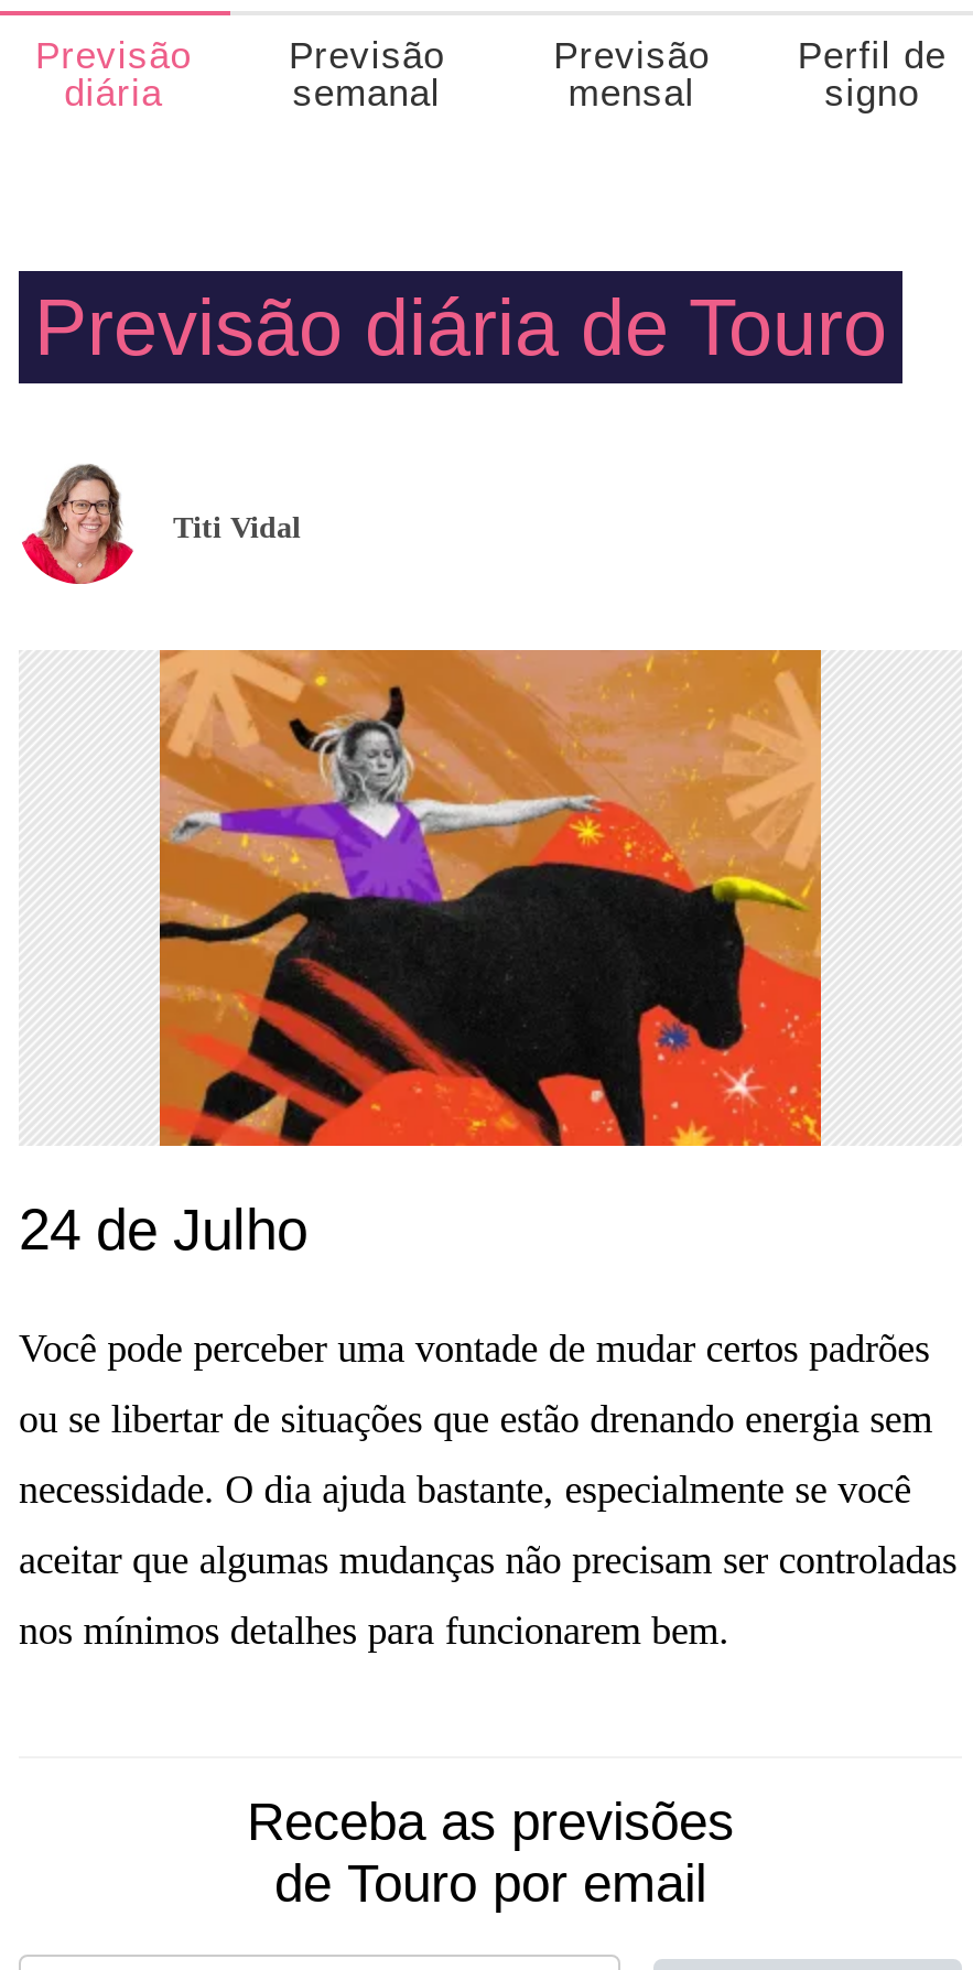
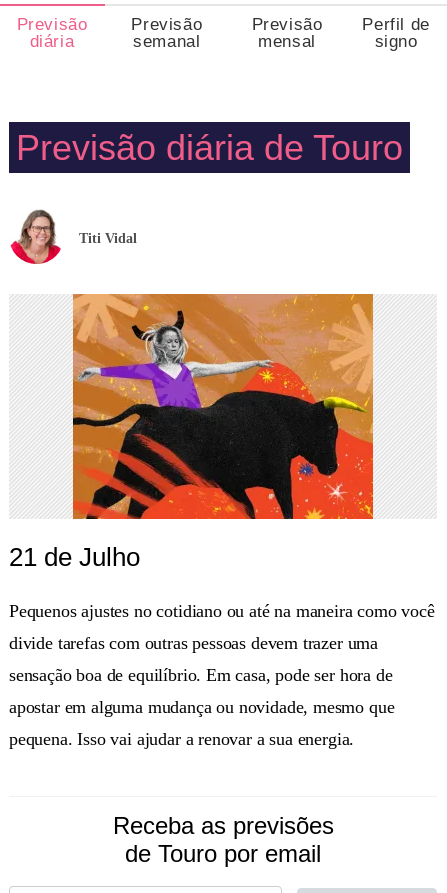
[19,1197,307,1263] 24 de Julho -> [9,542,140,572] 21 de Julho
[19,1327,930,1371] Você pode perceber uma vontade de mudar certos padrões -> [9,601,435,621] Pequenos ajustes no cotidiano ou até na maneira como você
[19,1397,932,1441] ou se libertar de situações que estão drenando energia sem -> [9,633,378,653] divide tarefas com outras pessoas devem trazer uma
[19,1468,911,1512] necessidade. O dia ajuda bastante, especialmente se você -> [9,665,392,685] sensação boa de equilíbrio. Em casa, pode ser hora de
[19,1538,957,1582] aceitar que algumas mudanças não precisam ser controladas -> [9,697,394,717] apostar em alguma mudança ou novidade, mesmo que
[19,1609,729,1653] nos mínimos detalhes para funcionarem bem. -> [9,729,354,749] pequena. Isso vai ajudar a renovar a sua energia.

